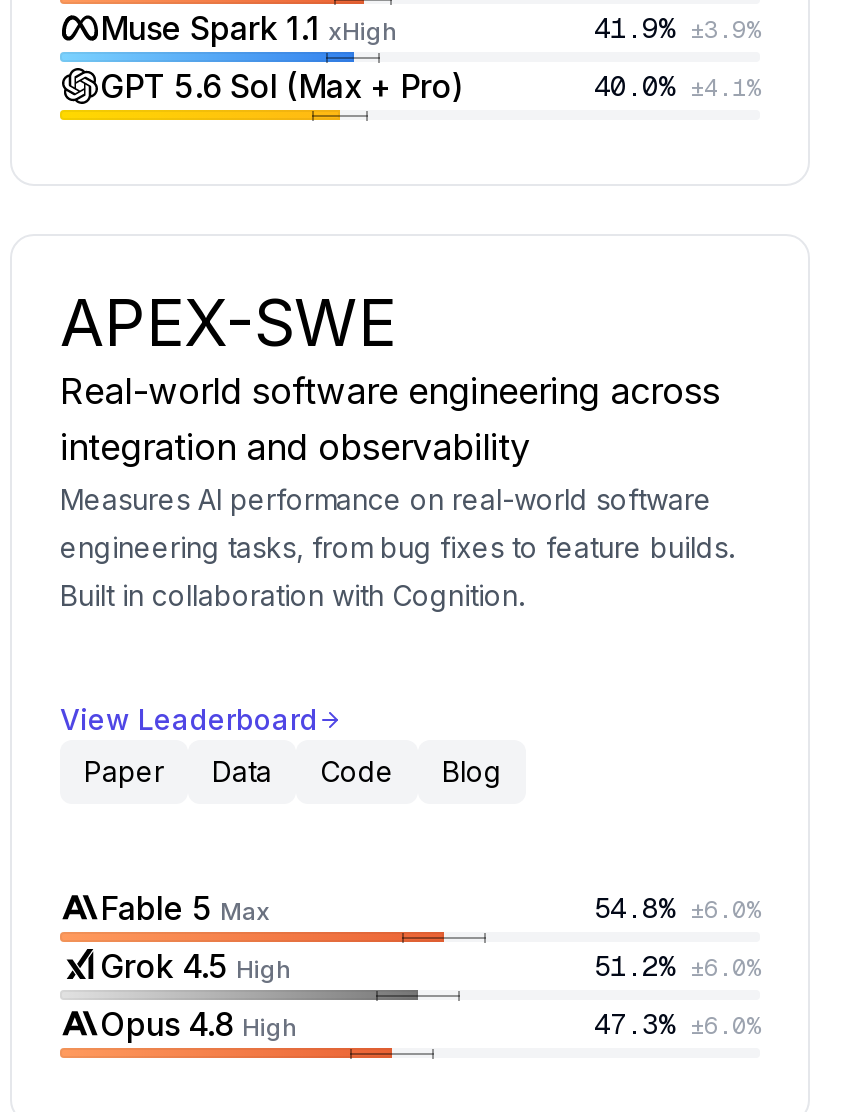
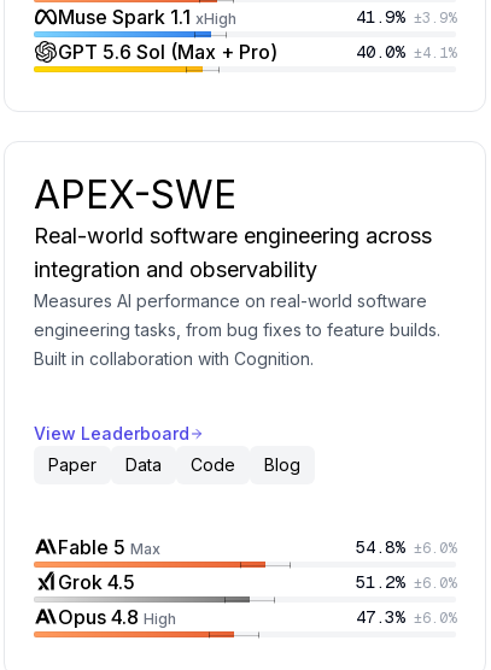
[100,946,290,986] Grok 4.5 High -> [58,570,135,594] Grok 4.5

